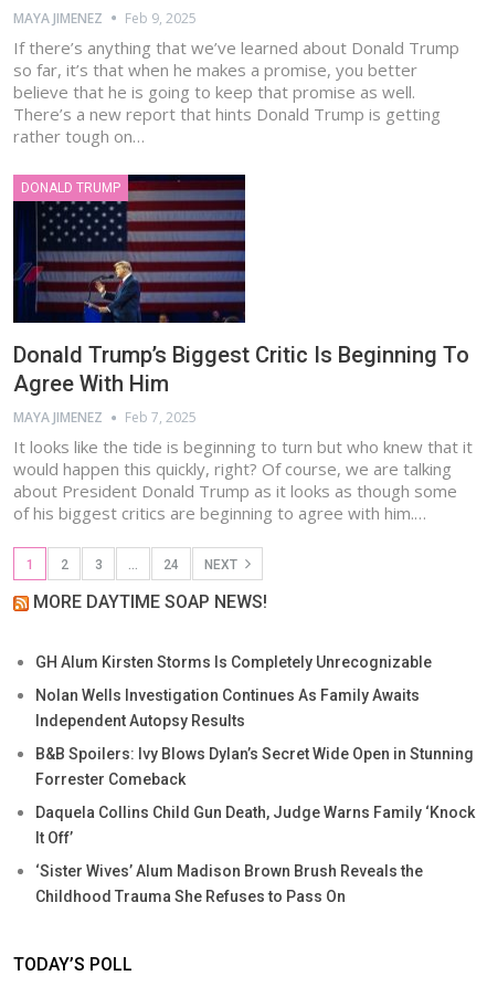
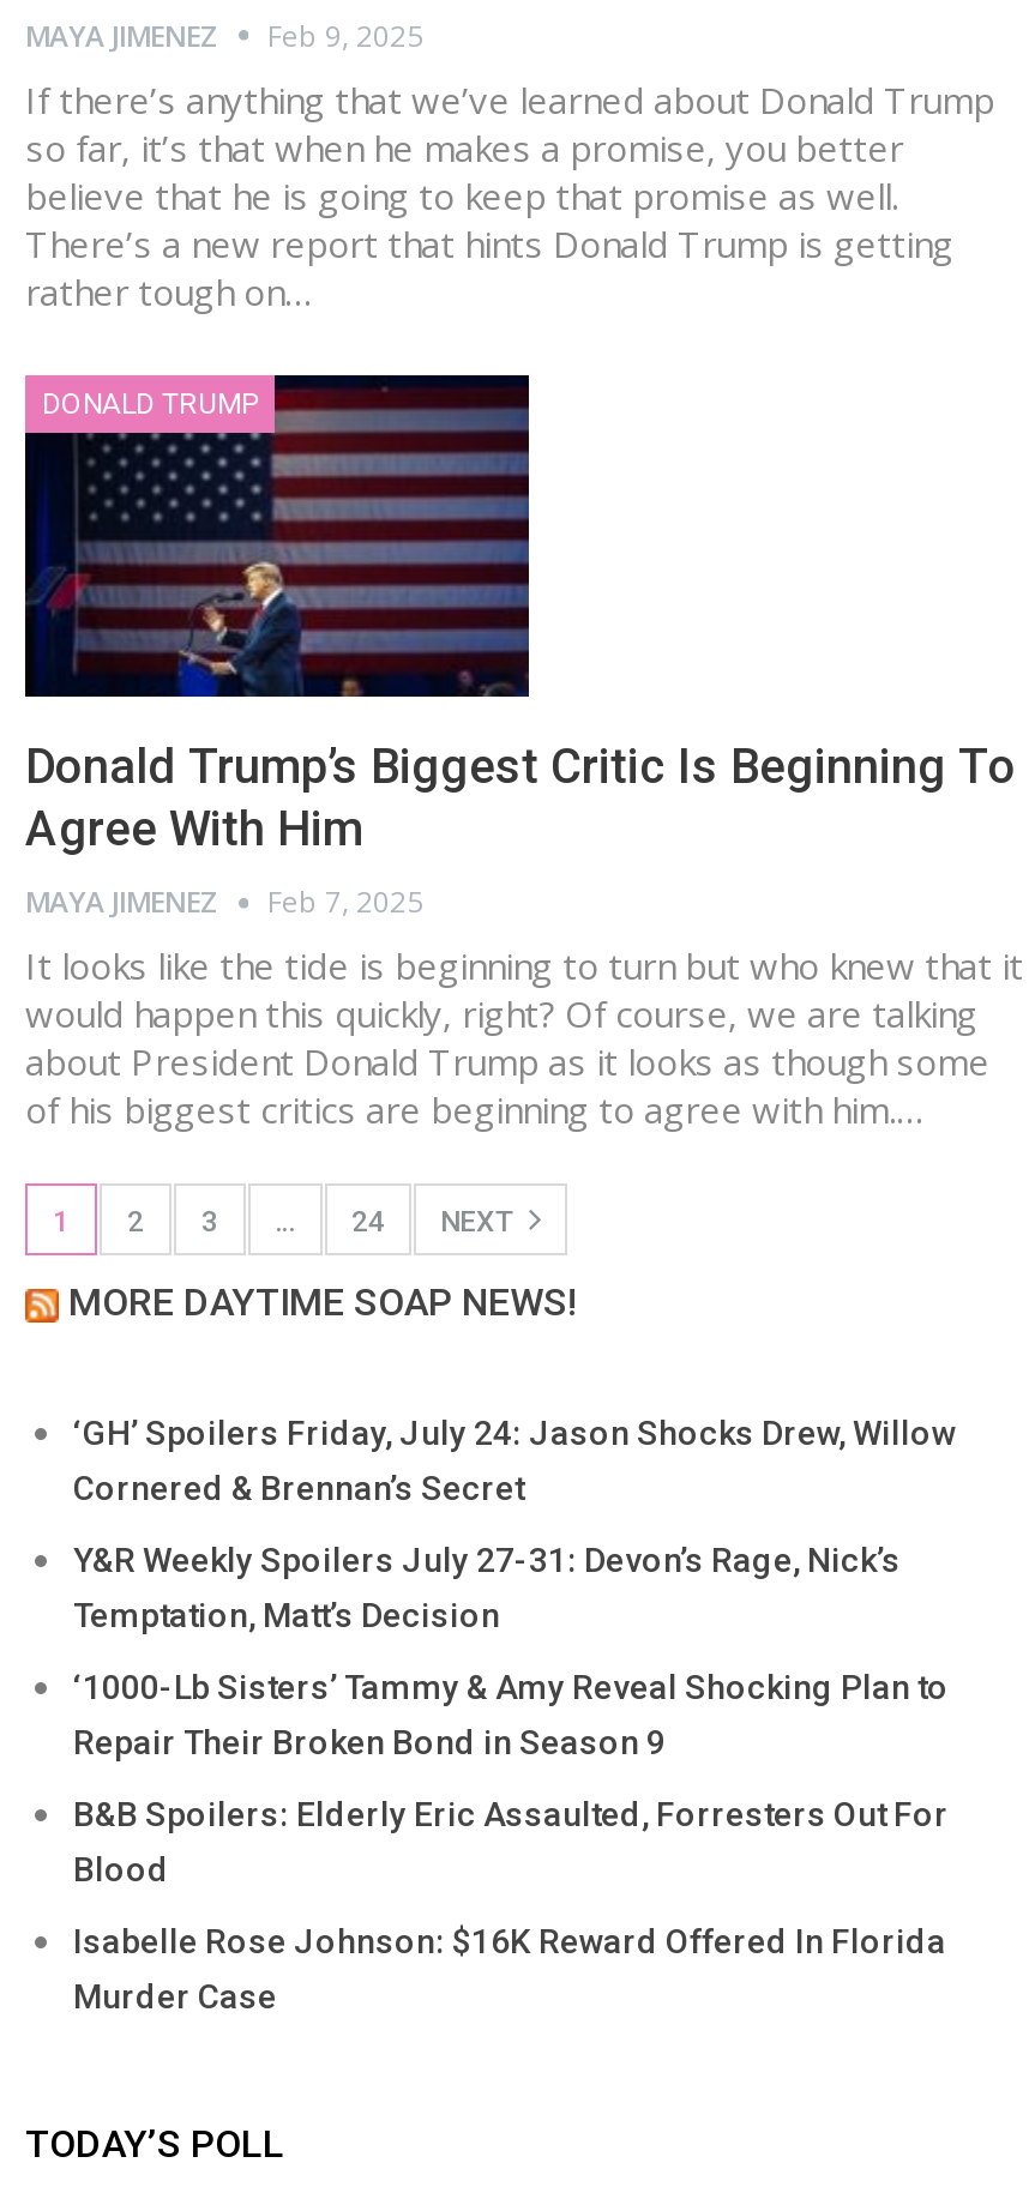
[35,653,432,671] GH Alum Kirsten Storms Is Completely Unrecognizable -> [73,1413,956,1507] ‘GH’ Spoilers Friday, July 24: Jason Shocks Drew, Willow | Cornered & Brennan’s Secret
[35,686,420,729] Nolan Wells Investigation Continues As Family Awaits | Independent Autopsy Results -> [73,1541,901,1634] Y&R Weekly Spoilers July 27-31: Devon’s Rage, Nick’s | Temptation, Matt’s Decision
[35,745,474,788] B&B Spoilers: Ivy Blows Dylan’s Secret Wide Open in Stunning | Forrester Comeback -> [73,1668,949,1761] ‘1000-Lb Sisters’ Tammy & Amy Reveal Shocking Plan to | Repair Their Broken Bond in Season 9
[35,803,475,847] Daquela Collins Child Gun Death, Judge Warns Family ‘Knock | It Off’ -> [73,1795,949,1888] B&B Spoilers: Elderly Eric Assaulted, Forresters Out For | Blood
[35,862,423,905] ‘Sister Wives’ Alum Madison Brown Brush Reveals the | Childhood Trauma She Refuses to Pass On -> [73,1922,946,2015] Isabelle Rose Johnson: $16K Reward Offered In Florida | Murder Case

